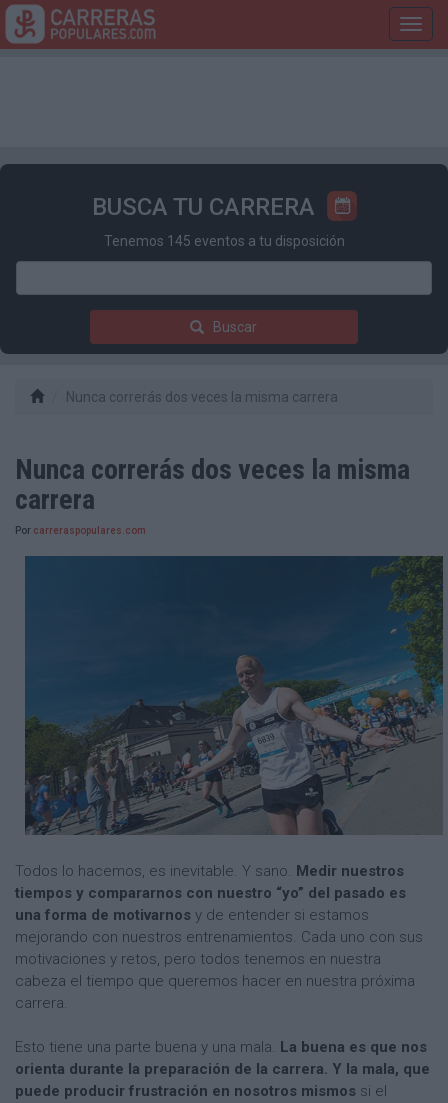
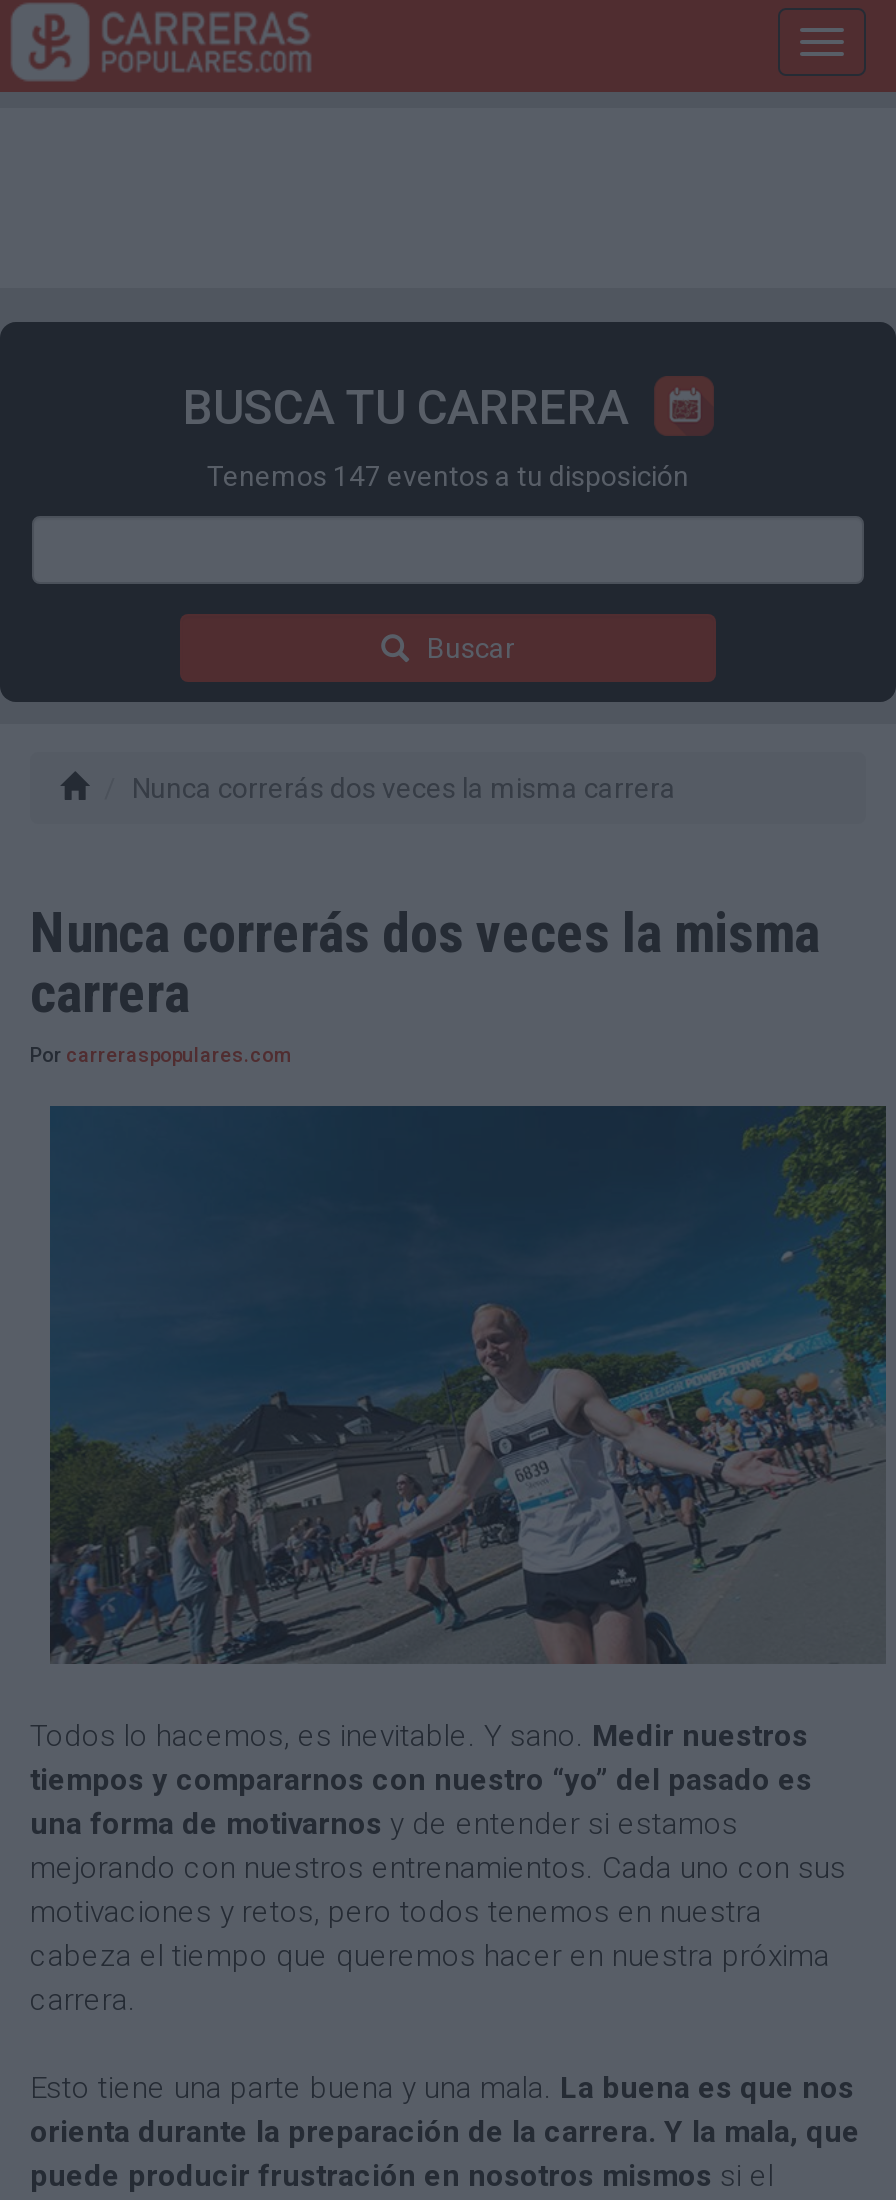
[103,233,344,249] Tenemos 145 eventos a tu disposición -> [207,460,689,492] Tenemos 147 eventos a tu disposición

